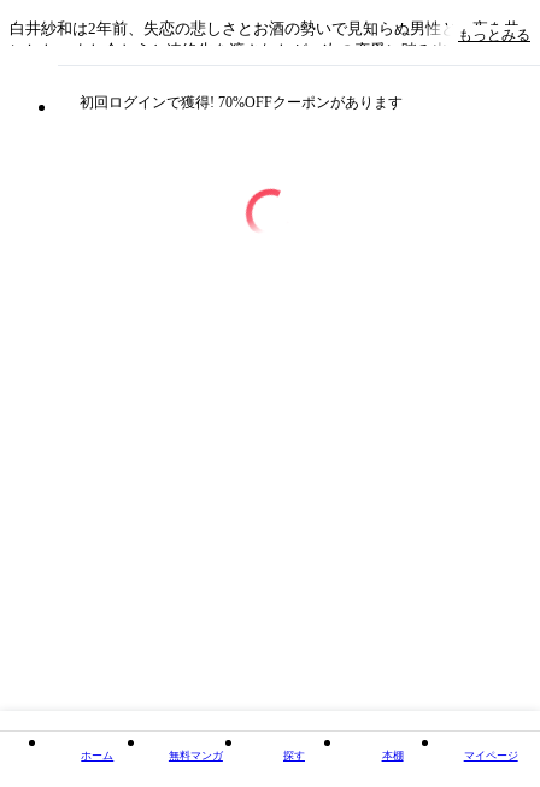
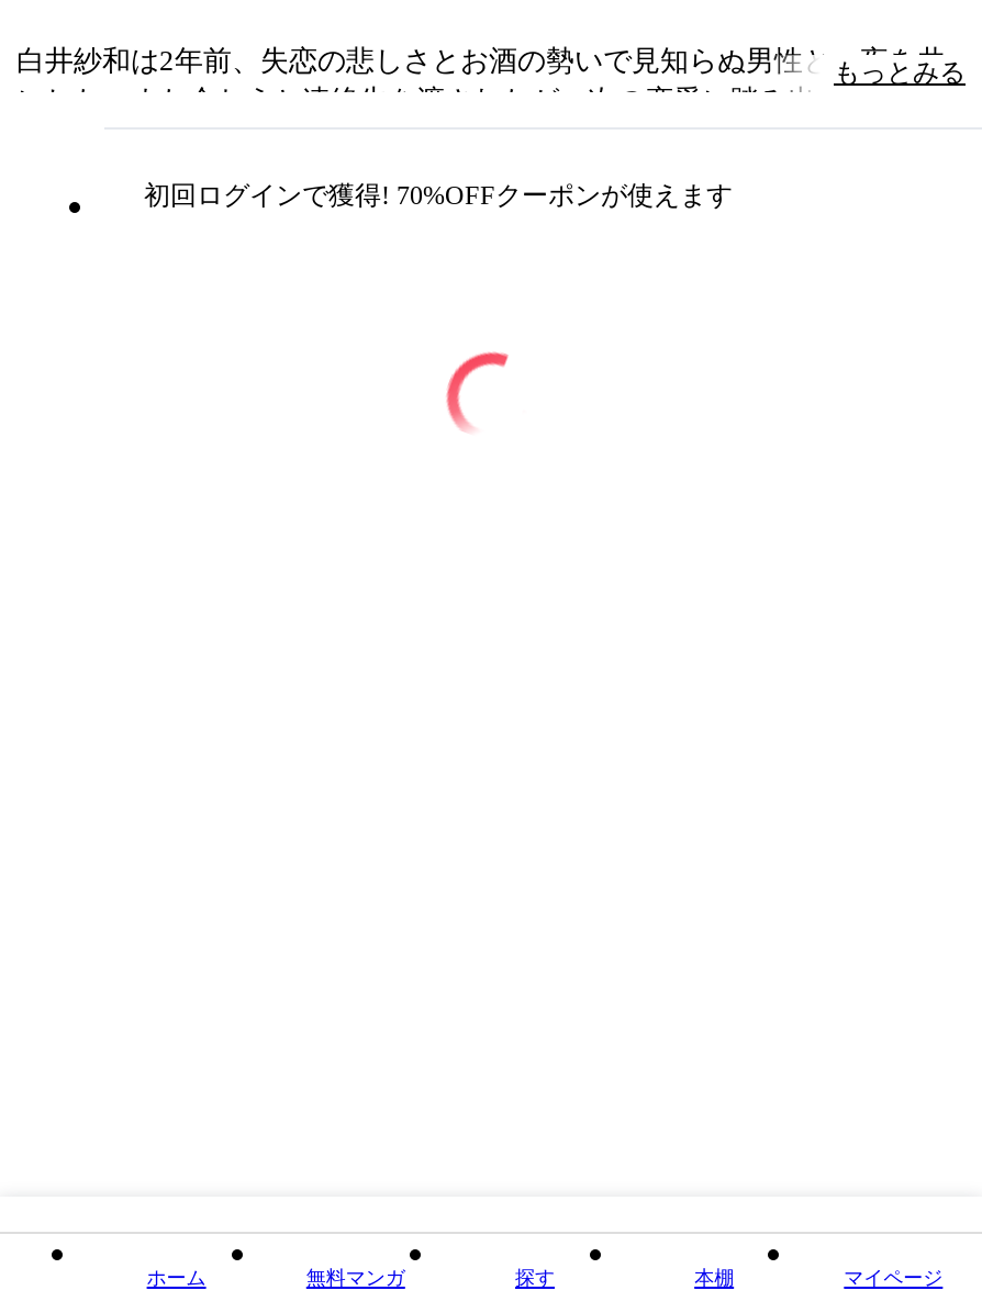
[80,94,403,111] 初回ログインで獲得! 70%OFFクーポンがあります -> [144,180,733,211] 初回ログインで獲得! 70%OFFクーポンが使えます

